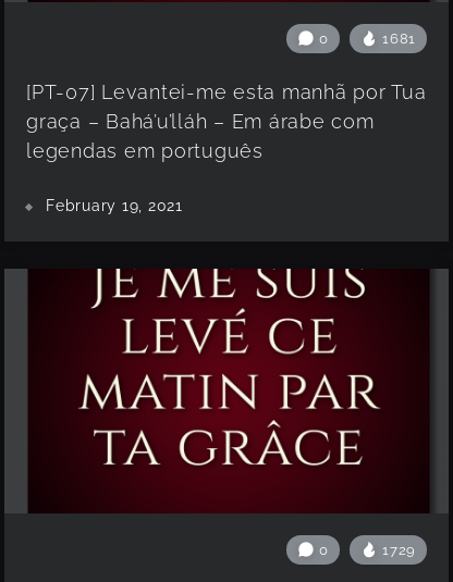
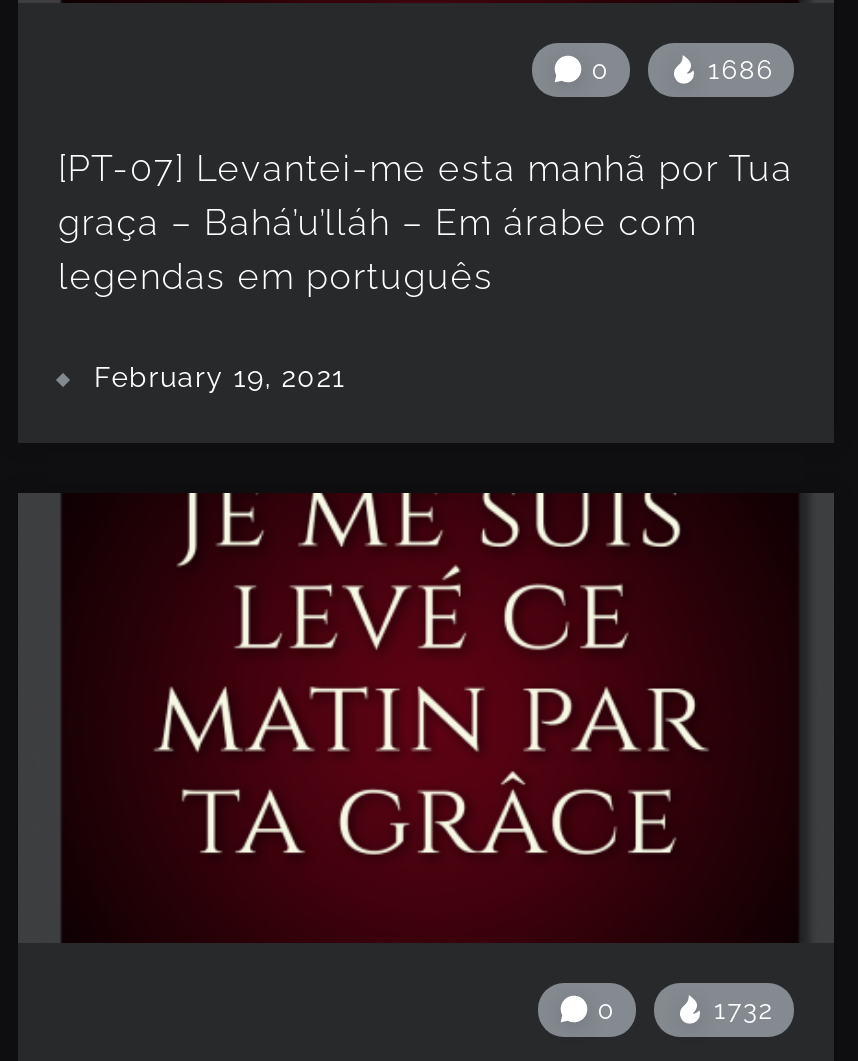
[378,30,416,47] 1681 -> [700,55,774,85] 1686
[378,542,416,558] 1729 -> [706,995,774,1025] 1732

